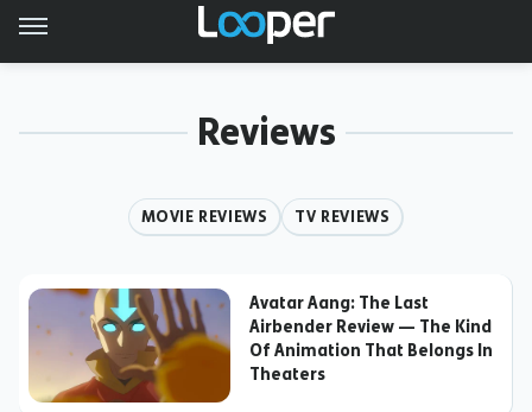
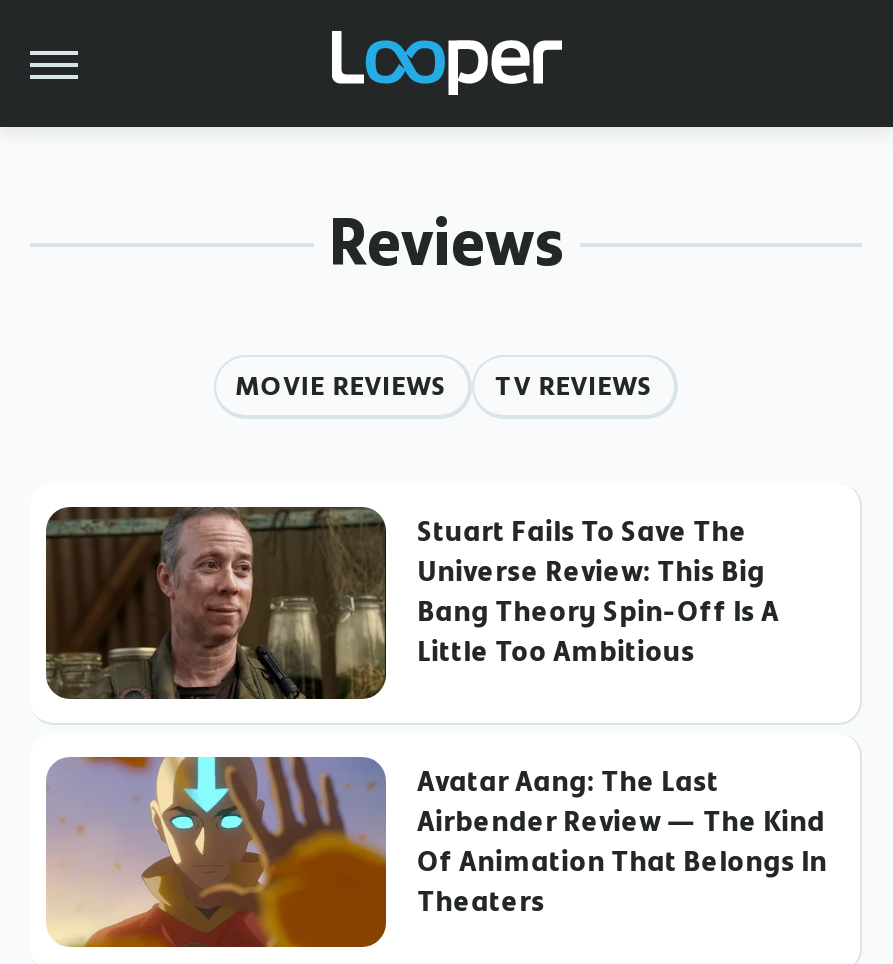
none -> [44,505,779,701] [image] | Stuart Fails To Save The | Universe Review: This Big | Bang Theory Spin-Off Is A | Little Too Ambitious

